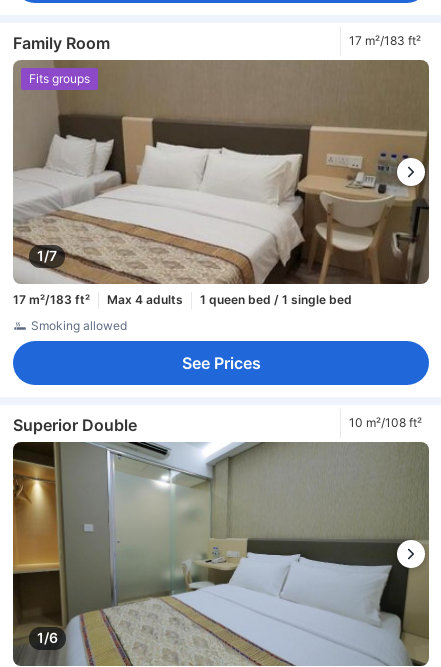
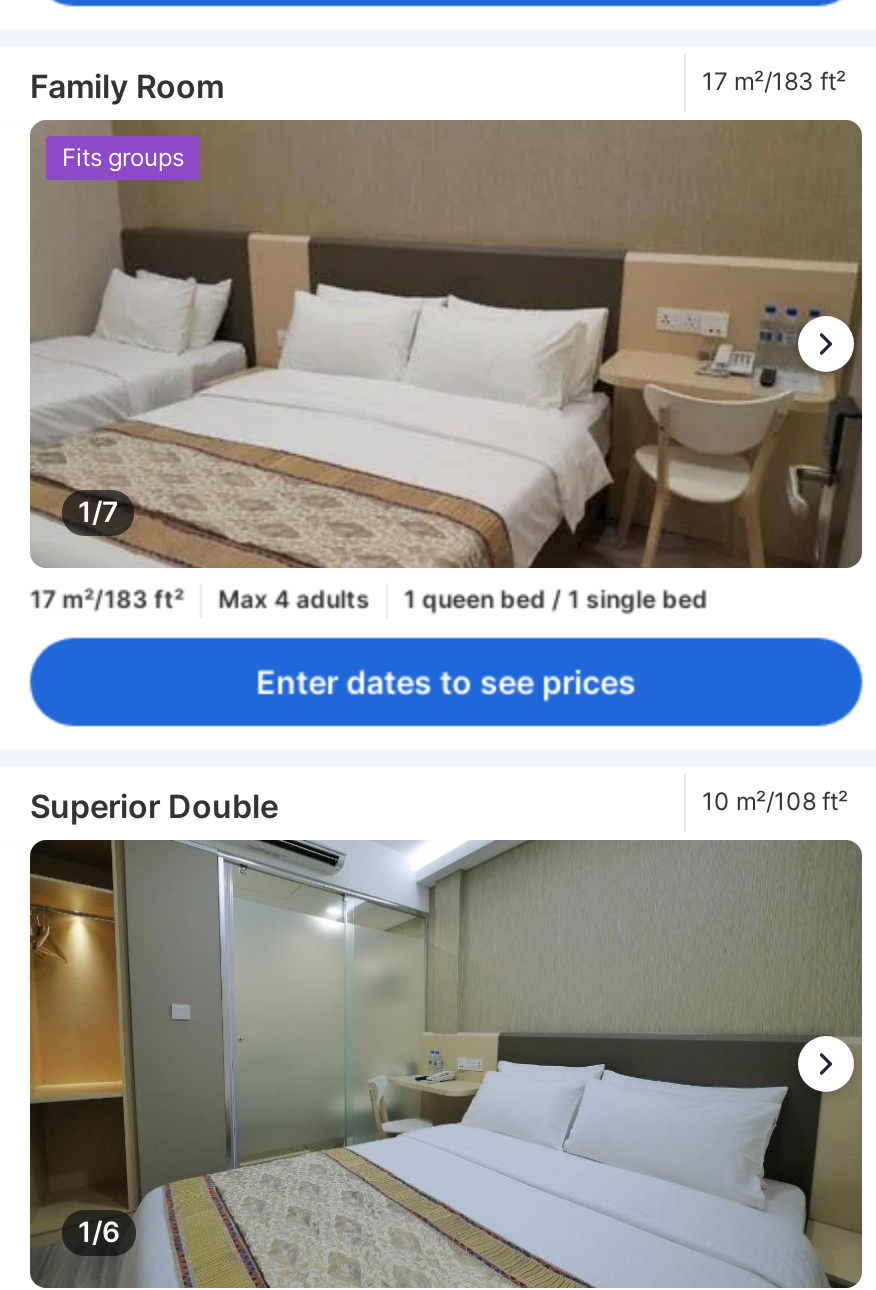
[31,318,260,373] Smoking allowed | See Prices -> [256,662,636,702] Enter dates to see prices

